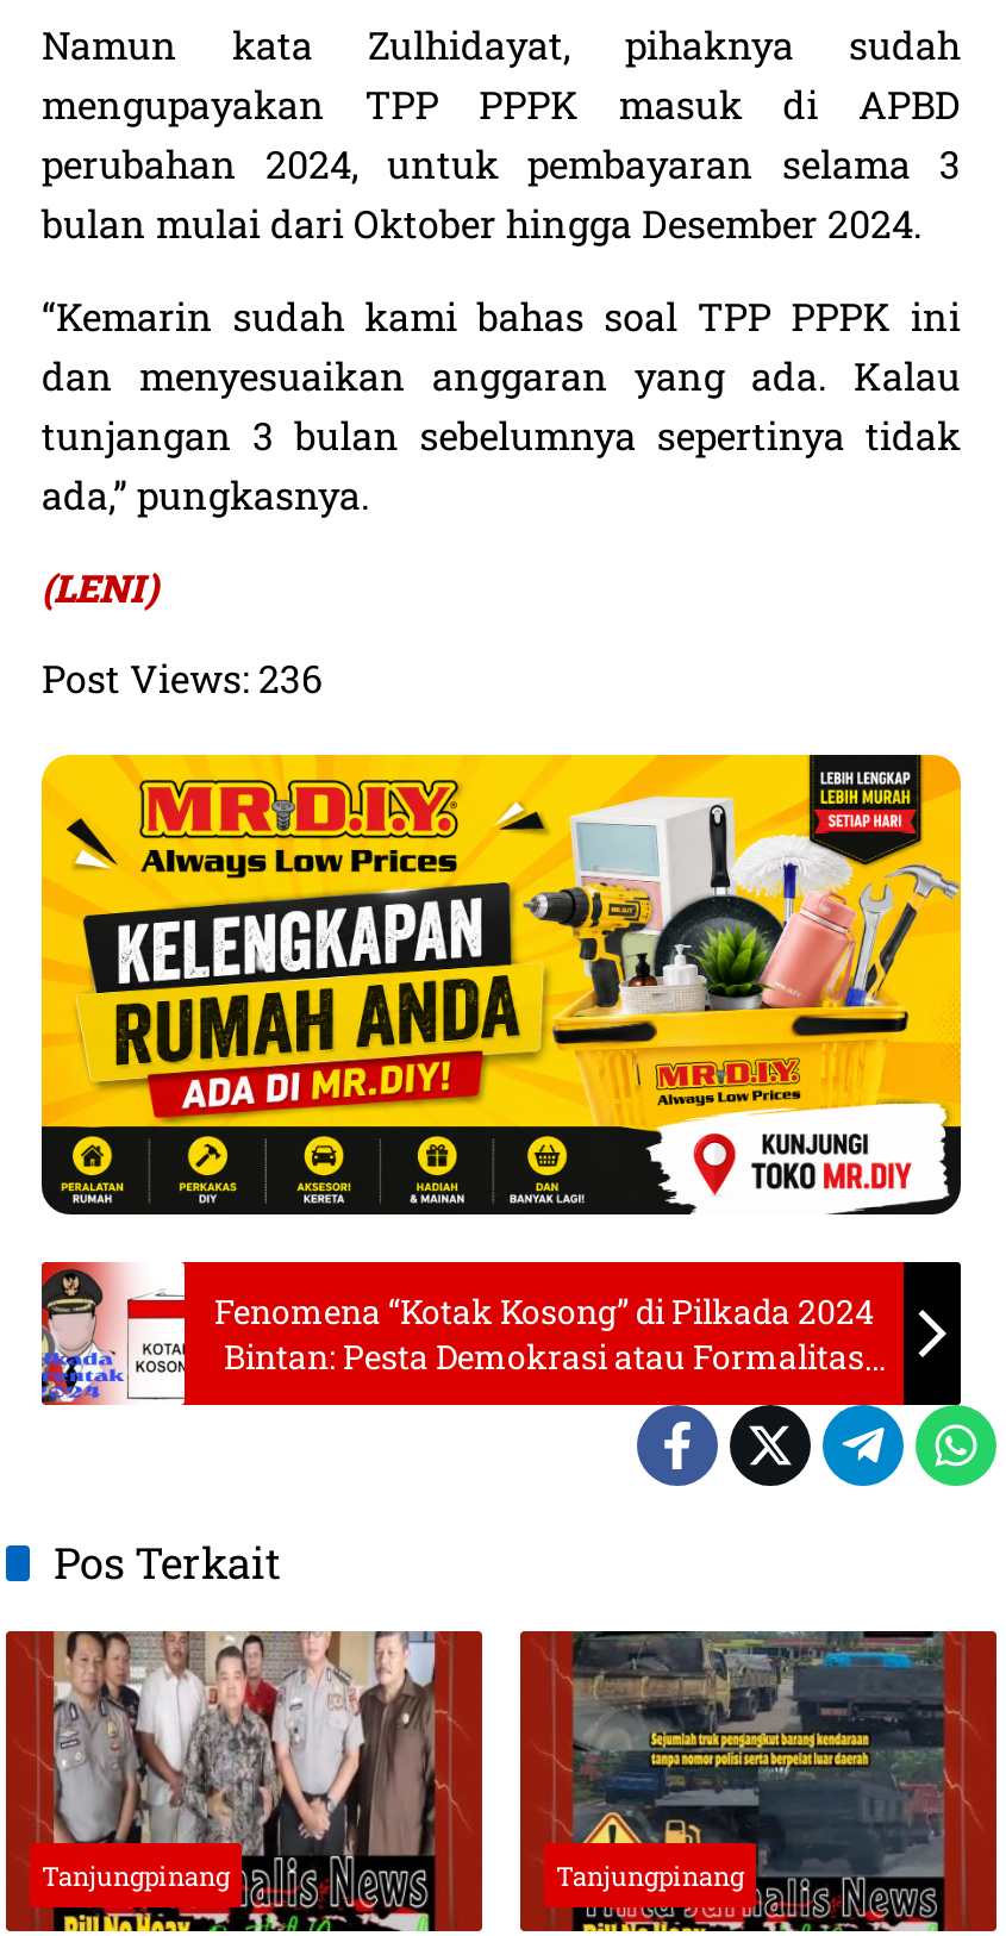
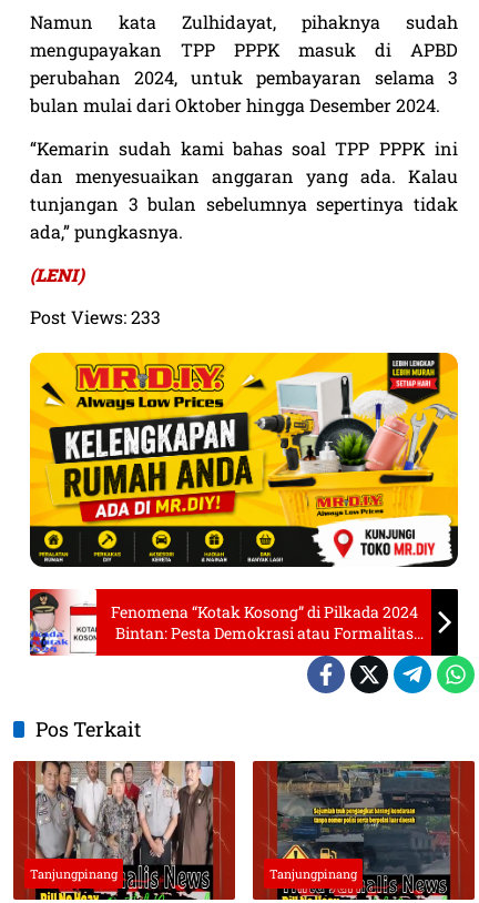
[42,654,323,704] Post Views: 236 -> [30,305,161,328] Post Views: 233

